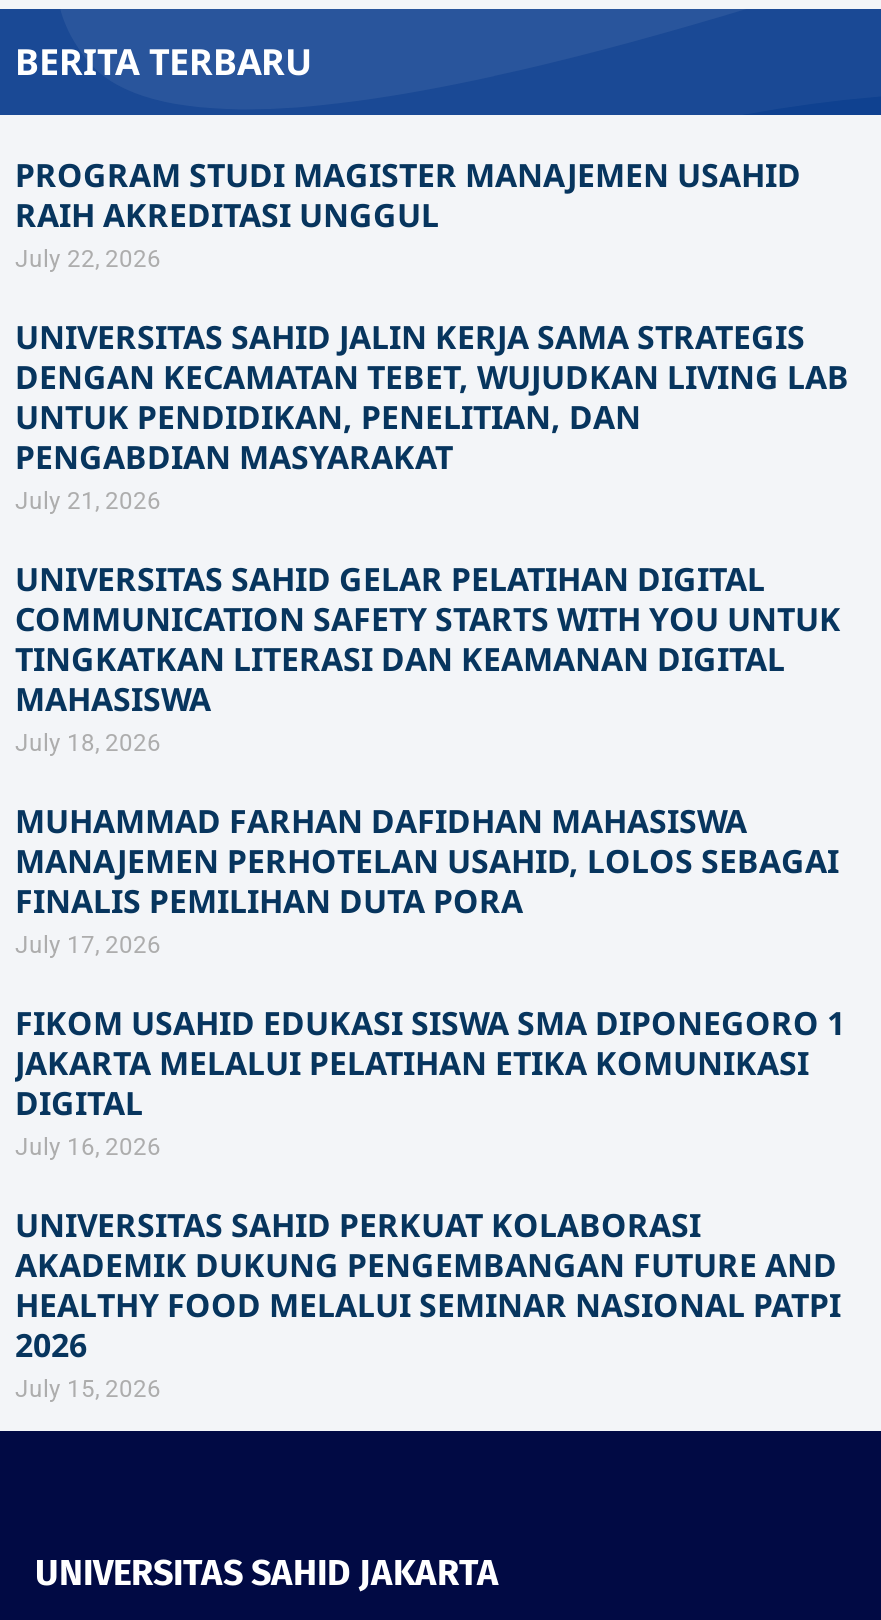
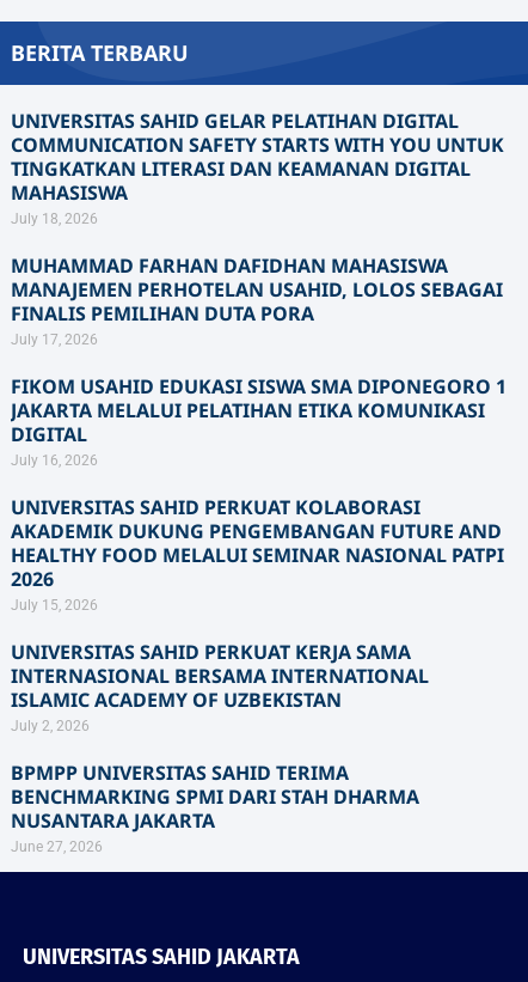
[15,154,849,516] PROGRAM STUDI MAGISTER MANAJEMEN USAHID | RAIH AKREDITASI UNGGUL | July 22, 2026 | UNIVERSITAS SAHID JALIN KERJA SAMA STRATEGIS | DENGAN KECAMATAN TEBET, WUJUDKAN LIVING LAB | UNTUK PENDIDIKAN, PENELITIAN, DAN | PENGABDIAN MASYARAKAT | July 21, 2026 -> none
moved [15,558,845,1404] -> [11,107,506,613]: UNIVERSITAS SAHID GELAR PELATIHAN DIGITAL | COMMUNICATION SAFETY STARTS WITH YOU UNTUK | TINGKATKAN LITERASI DAN KEAMANAN DIGITAL | ... | 2026 | July 15, 2026
none -> [11,638,429,855] UNIVERSITAS SAHID PERKUAT KERJA SAMA | INTERNASIONAL BERSAMA INTERNATIONAL | ISLAMIC ACADEMY OF UZBEKISTAN | July 2, 2026 | BPMPP UNIVERSITAS SAHID TERIMA | BENCHMARKING SPMI DARI STAH DHARMA | NUSANTARA JAKARTA | June 27, 2026

